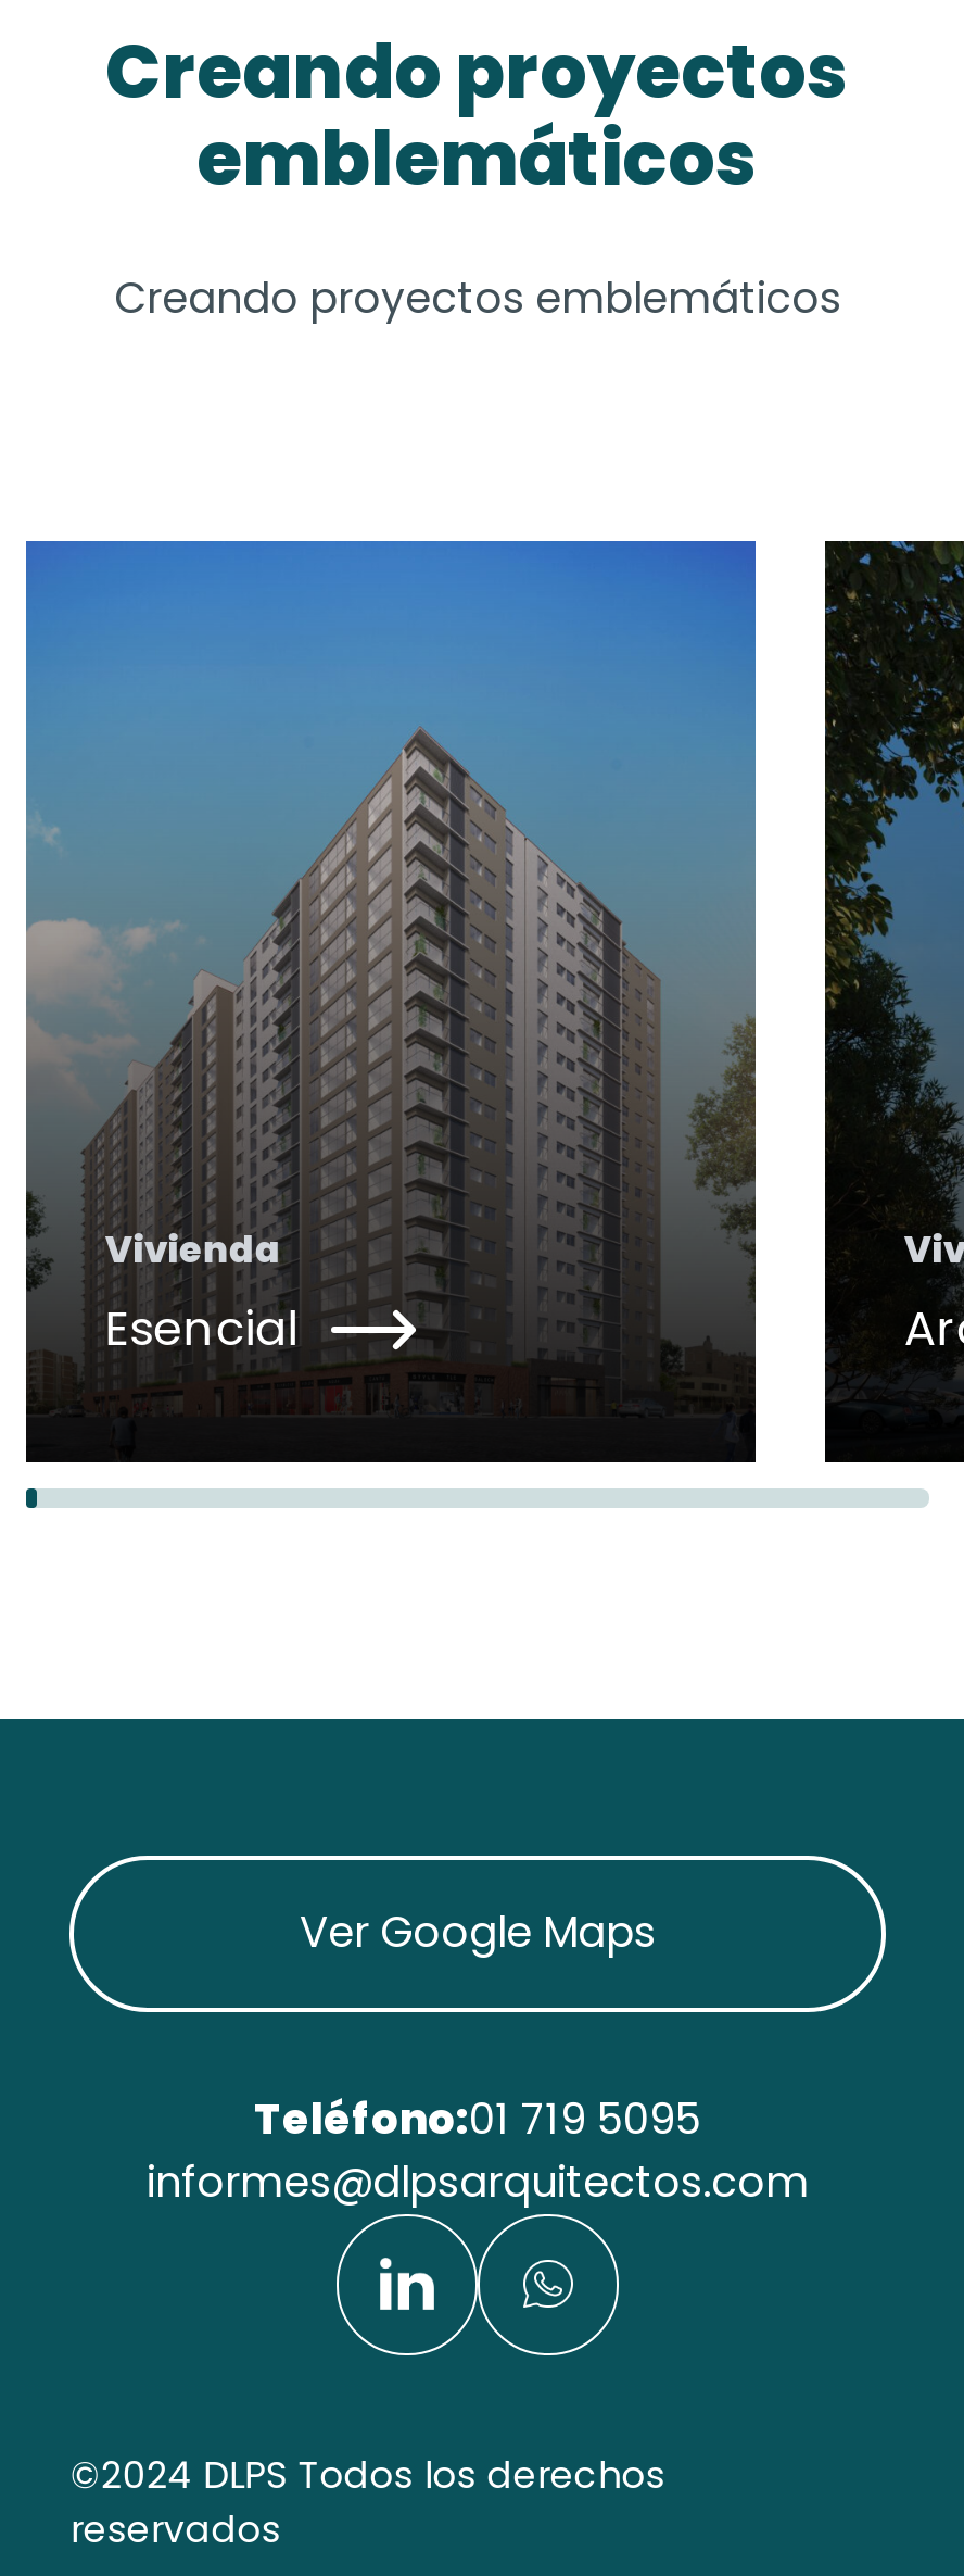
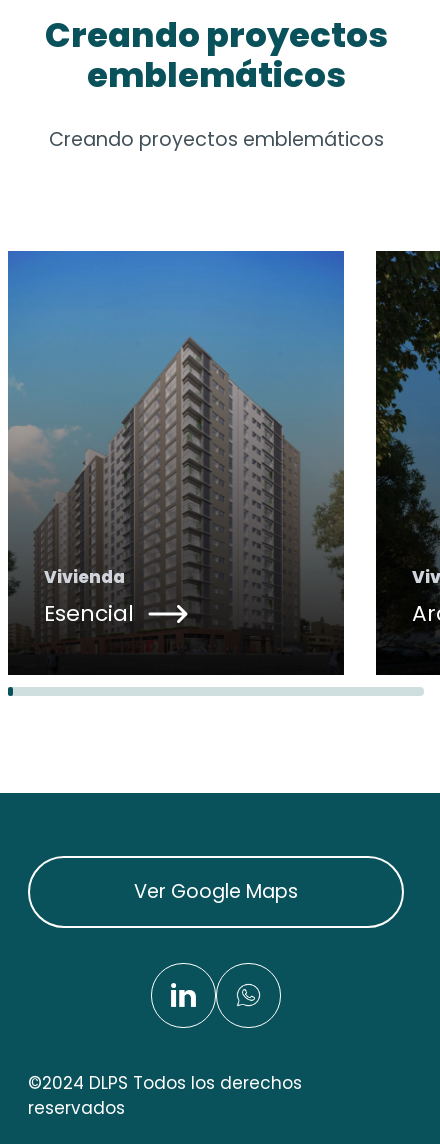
[147,2090,809,2212] Teléfono:01 719 5095 | informes@dlpsarquitectos.com -> none

